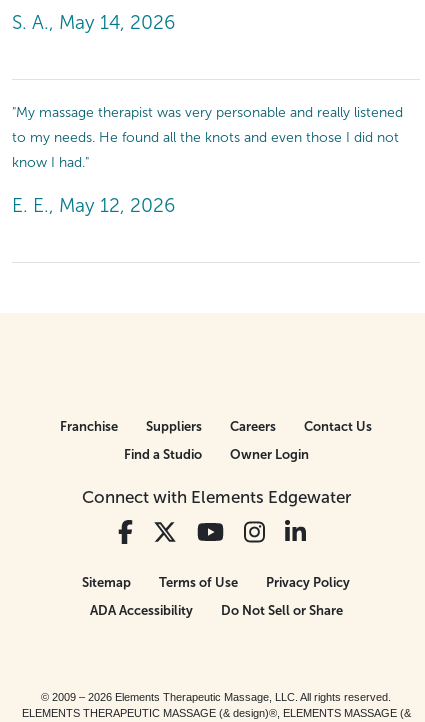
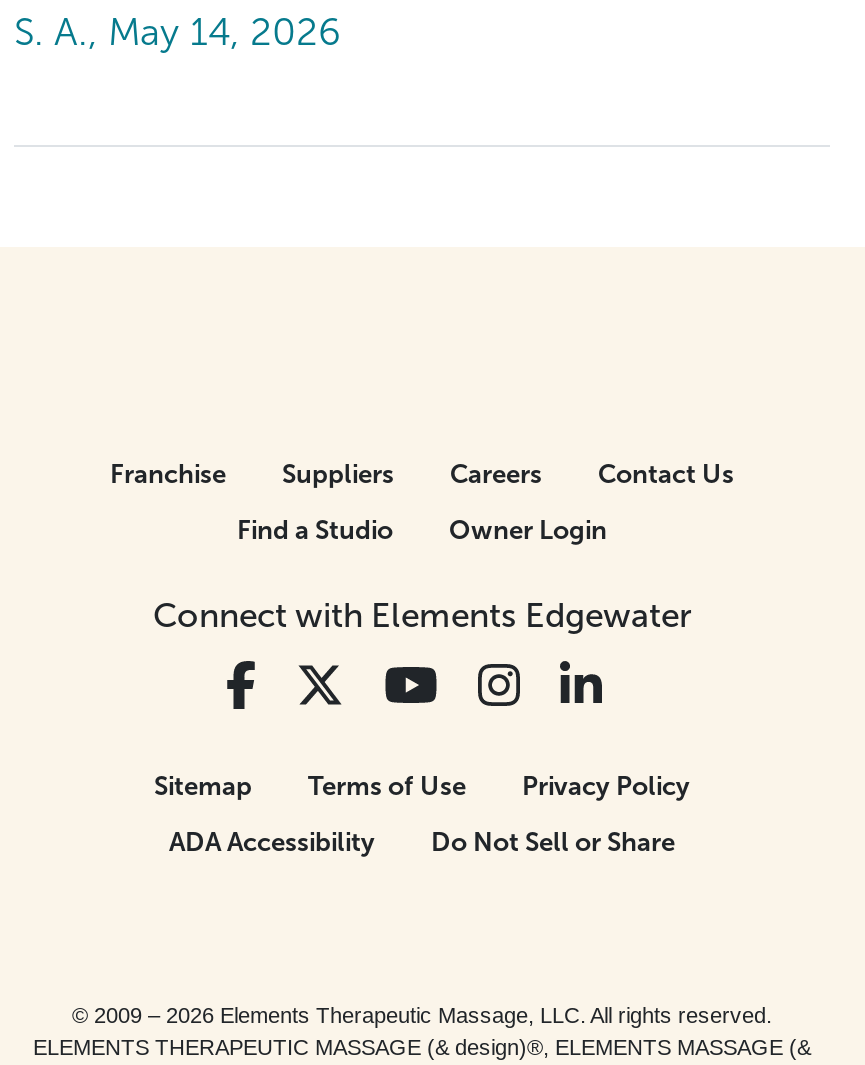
[12,105,403,216] "My massage therapist was very personable and really listened | to my needs. He found all the knots and even those I did not | know I had." | E. E., May 12, 2026 -> none

